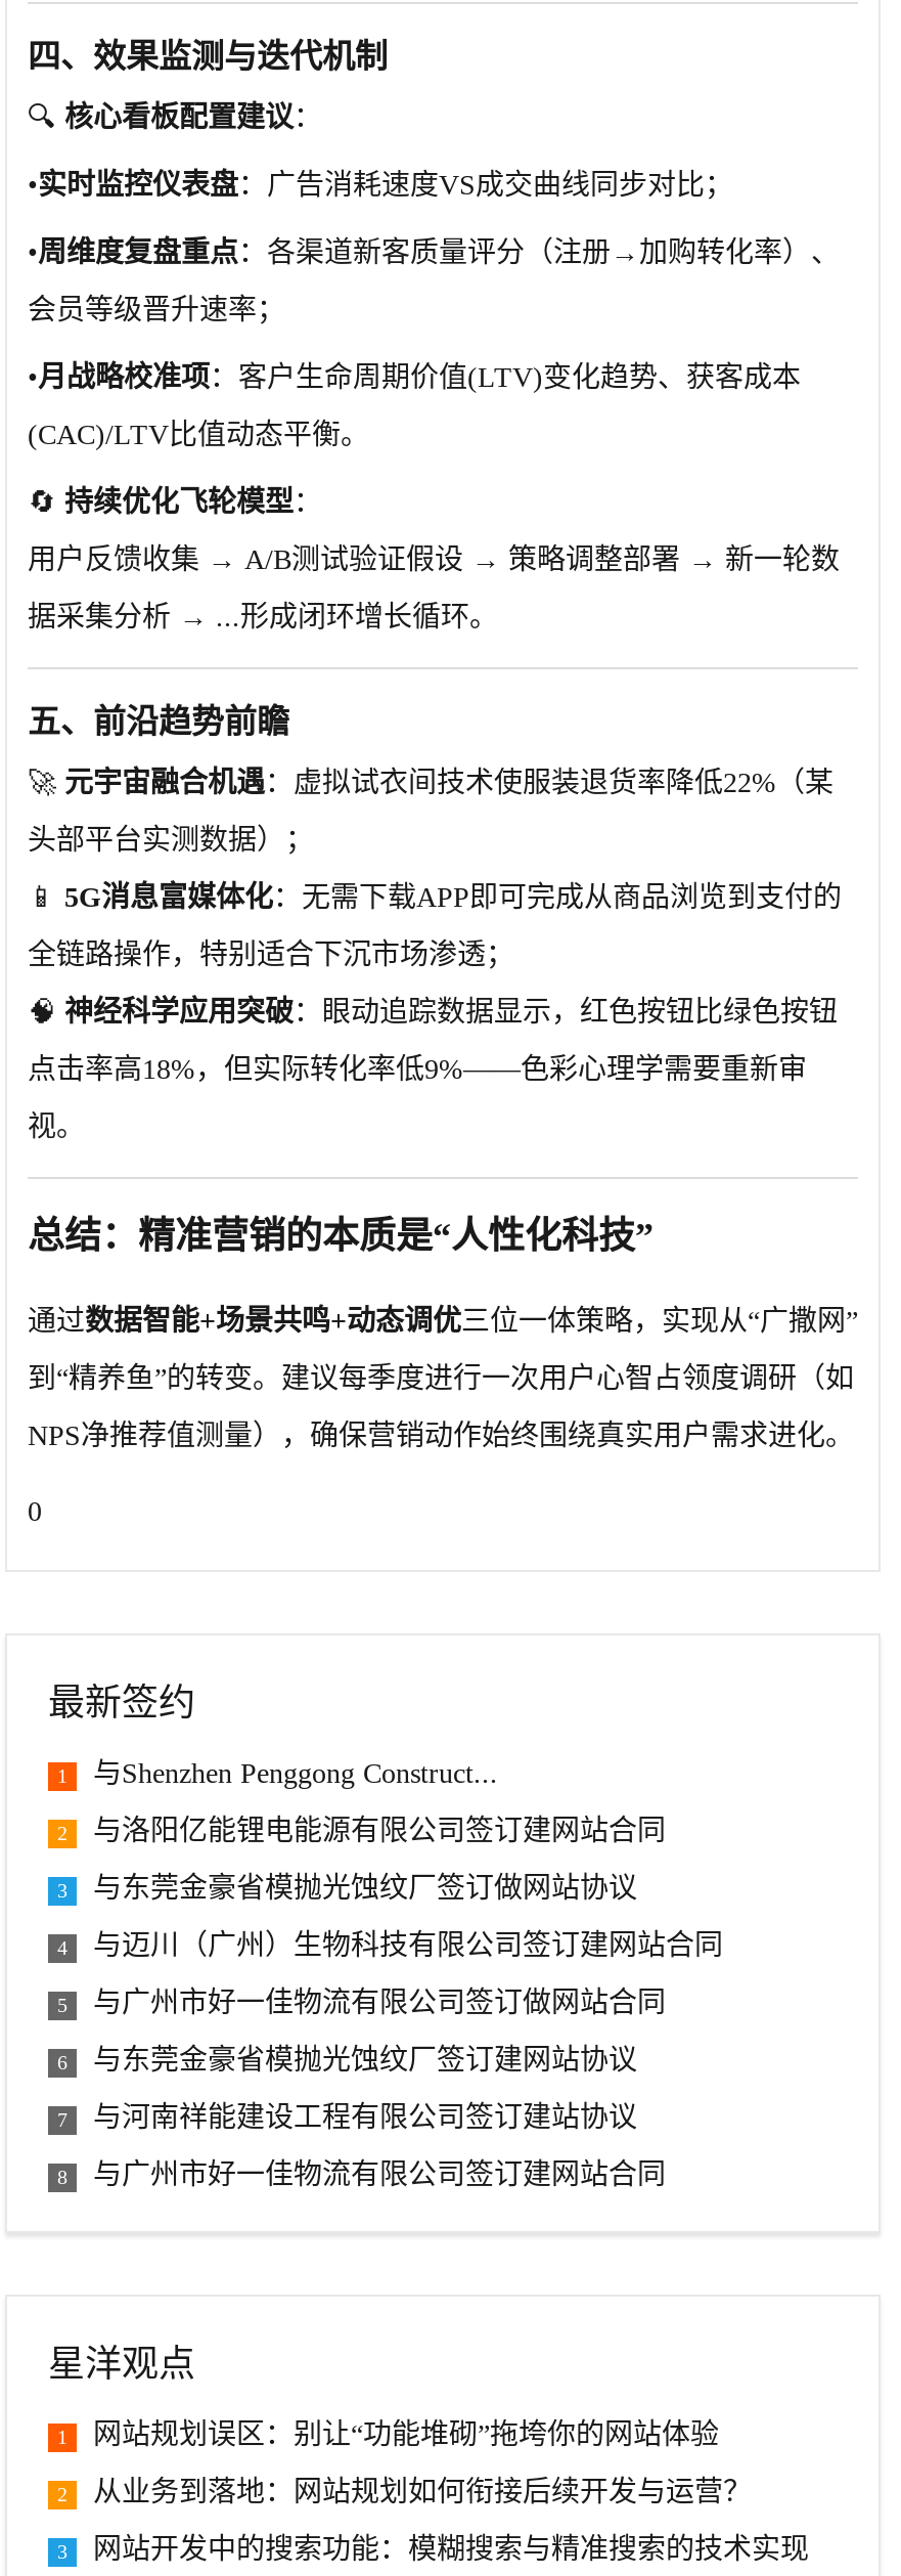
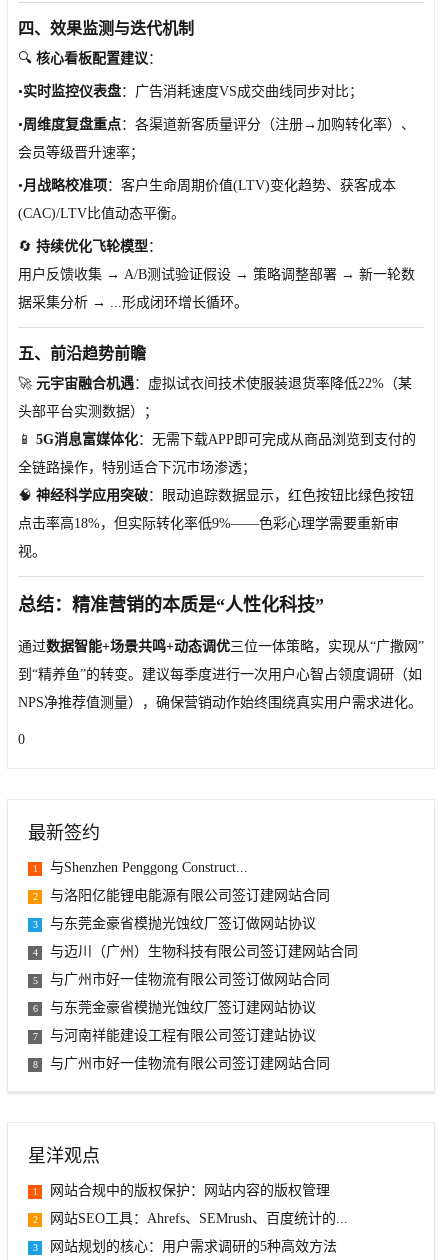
[93,2419,719,2450] 网站规划误区：别让“功能堆砌”拖垮你的网站体验 -> [50,1183,330,1198] 网站合规中的版权保护：网站内容的版权管理
[93,2477,752,2507] 从业务到落地：网站规划如何衔接后续开发与运营？ -> [50,1211,348,1226] 网站SEO工具：Ahrefs、SEMrush、百度统计的...
[93,2534,809,2565] 网站开发中的搜索功能：模糊搜索与精准搜索的技术实现 -> [50,1239,337,1254] 网站规划的核心：用户需求调研的5种高效方法

